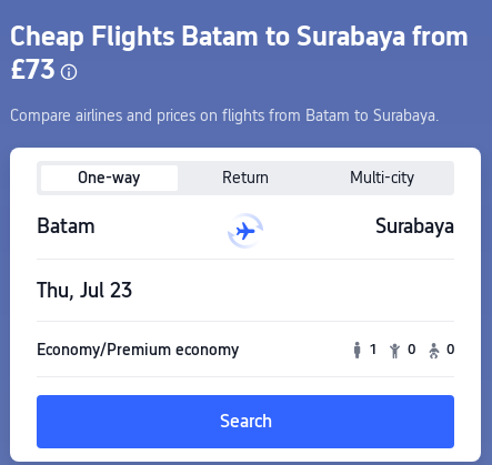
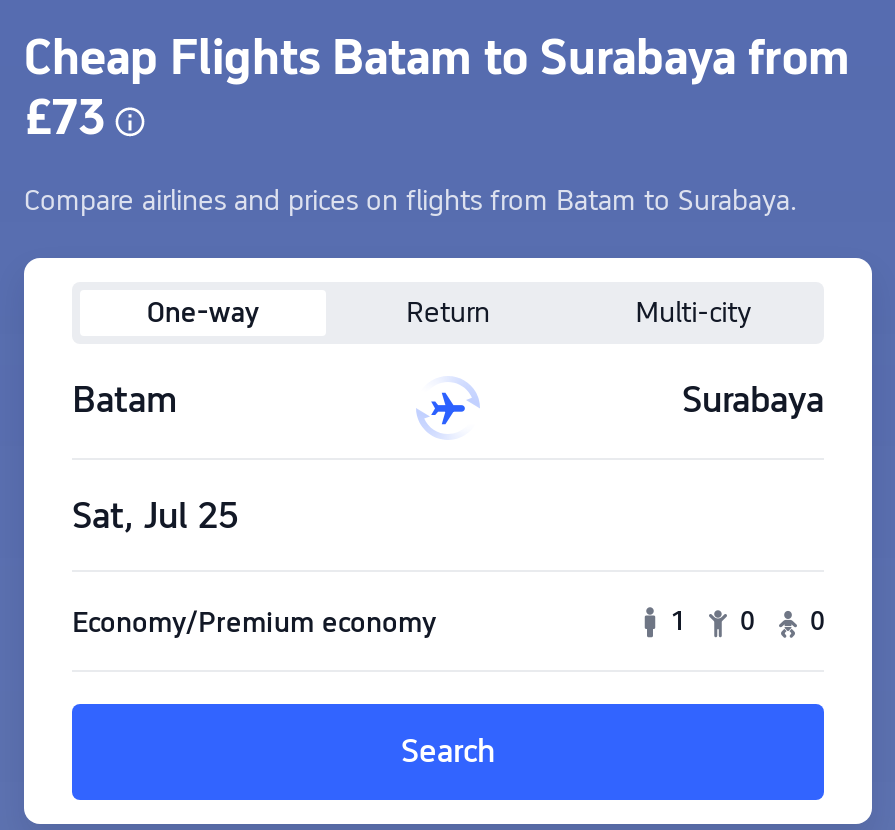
[37,279,132,302] Thu, Jul 23 -> [72,494,238,536] Sat, Jul 25

